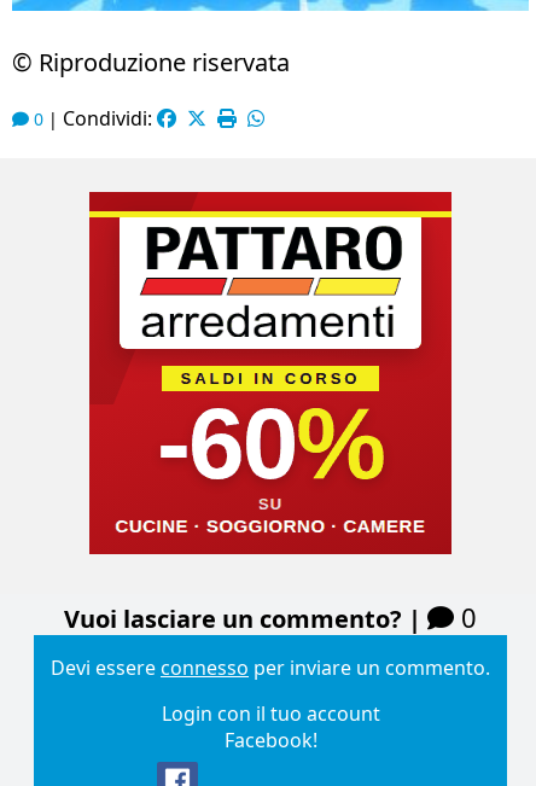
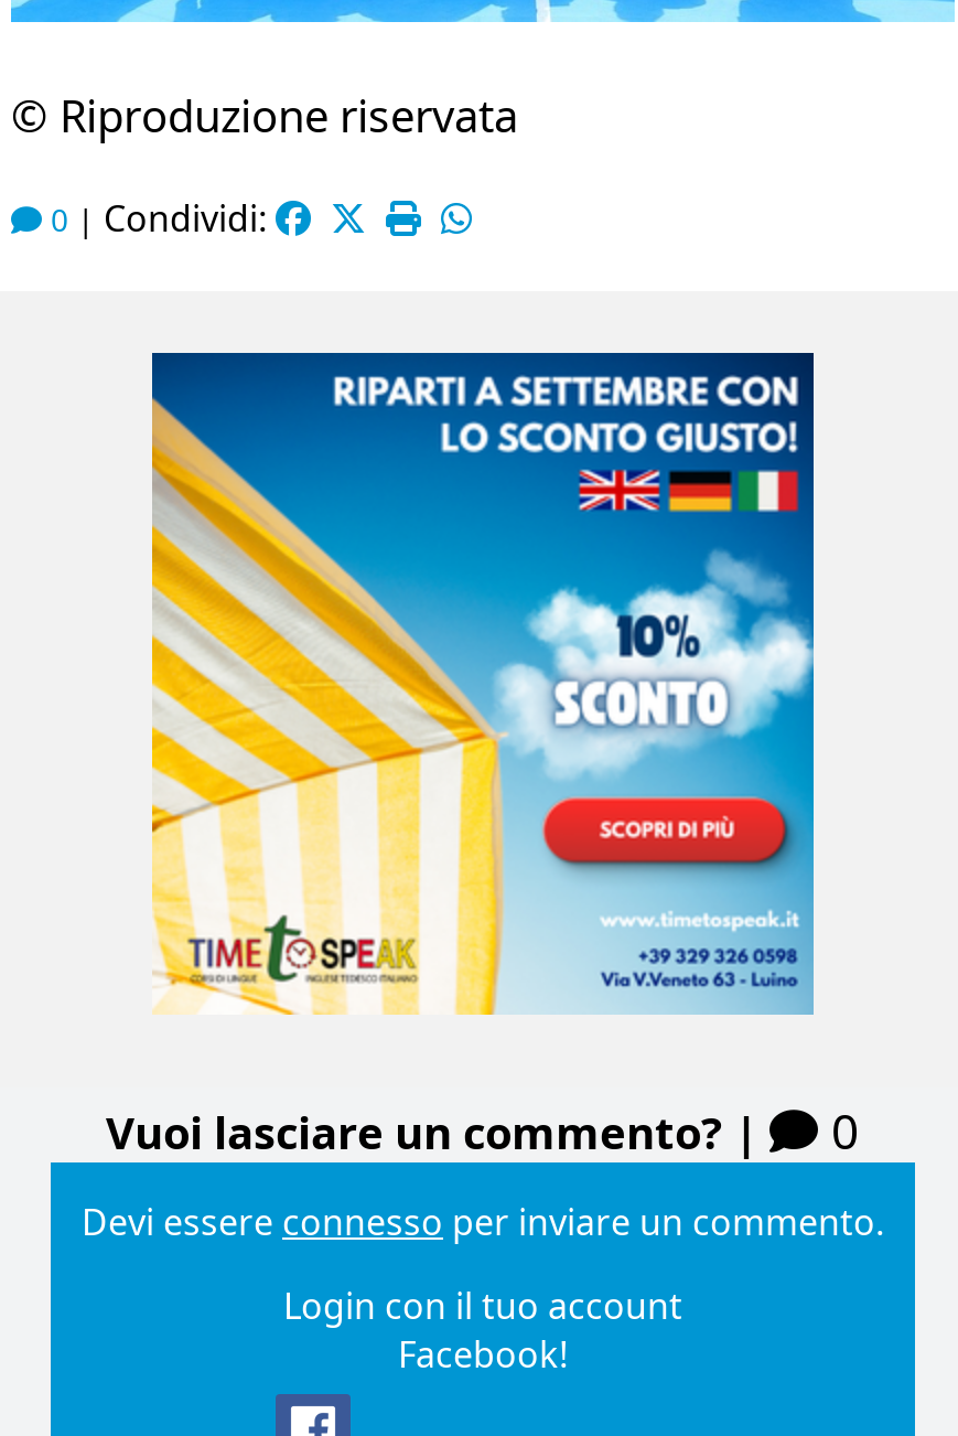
[88,191,453,555] [image] -> [150,351,816,1017] [image]

